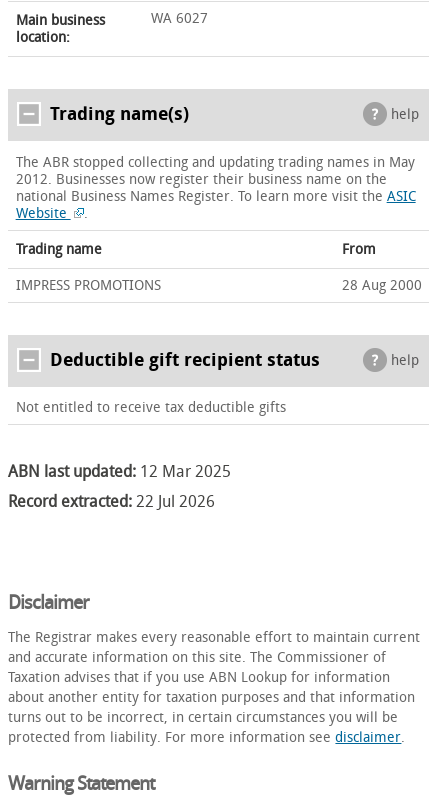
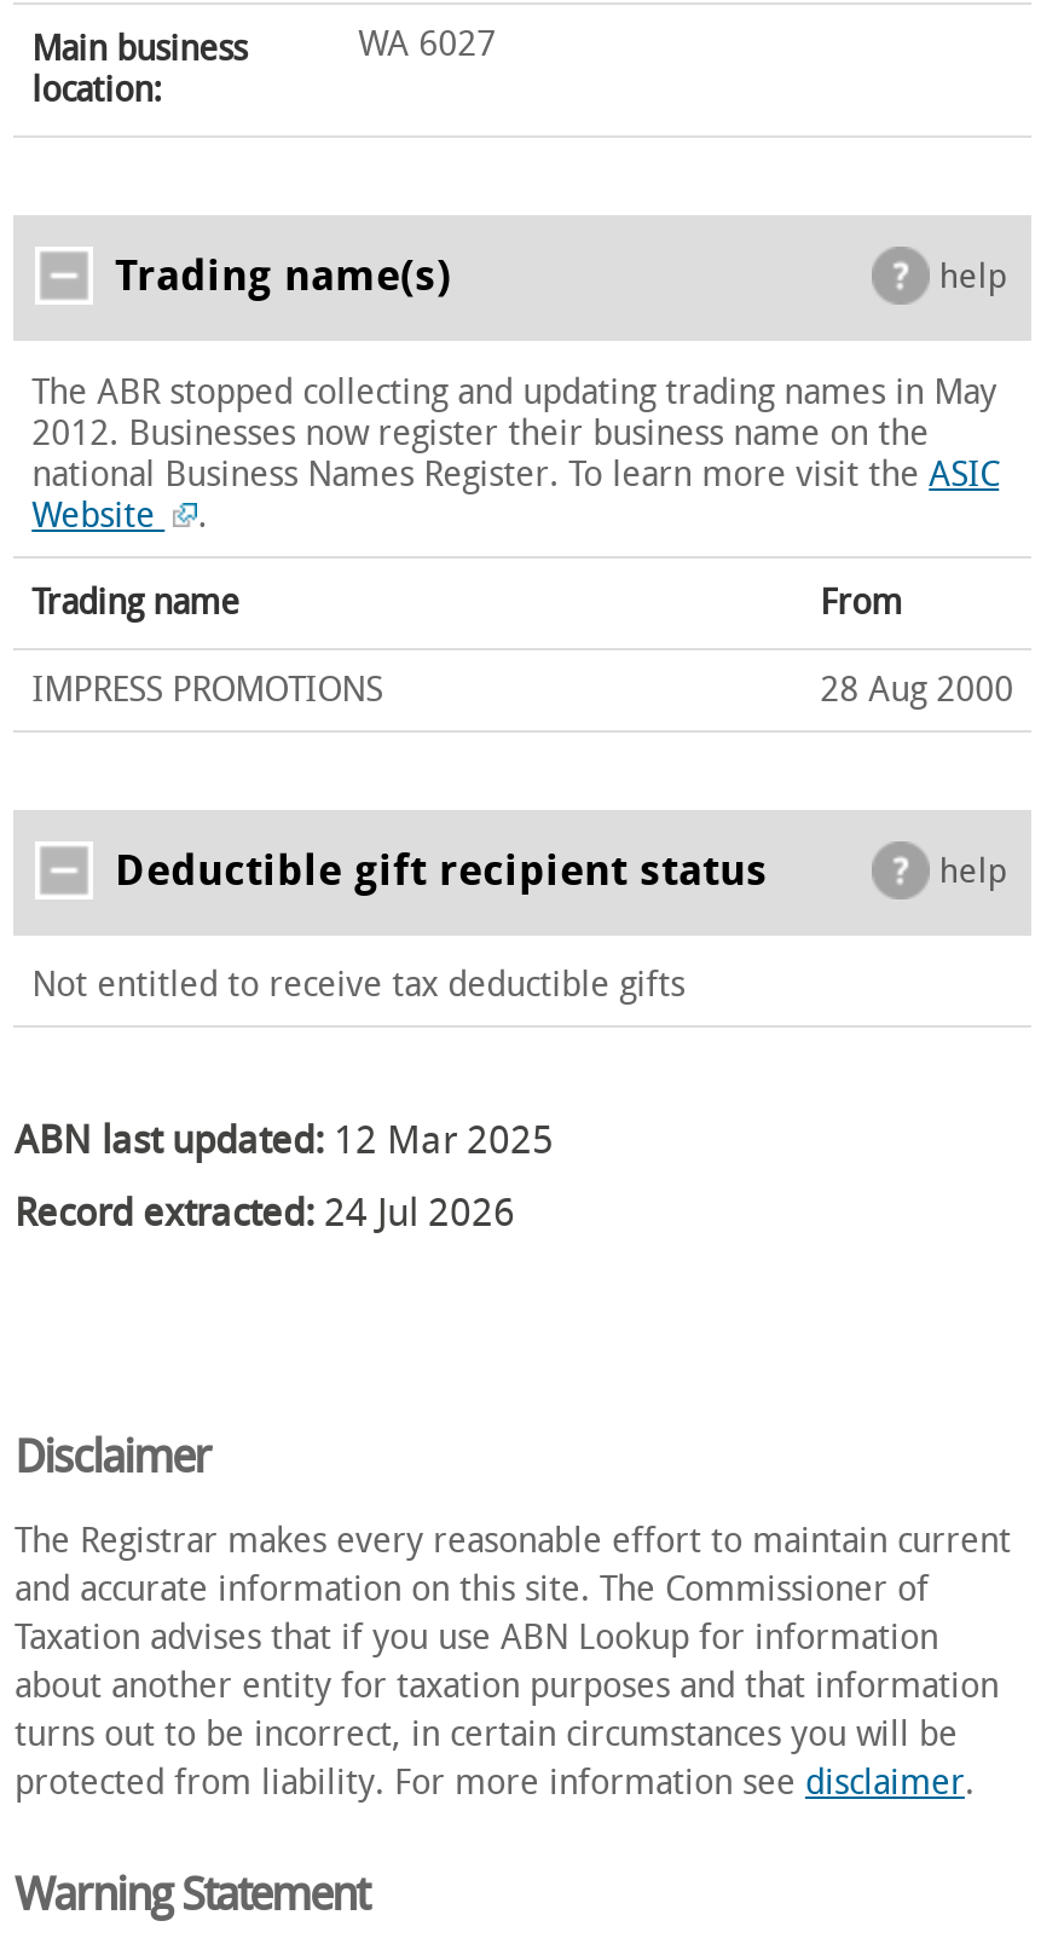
[8,492,215,511] Record extracted: 22 Jul 2026 -> [14,1191,515,1237] Record extracted: 24 Jul 2026

